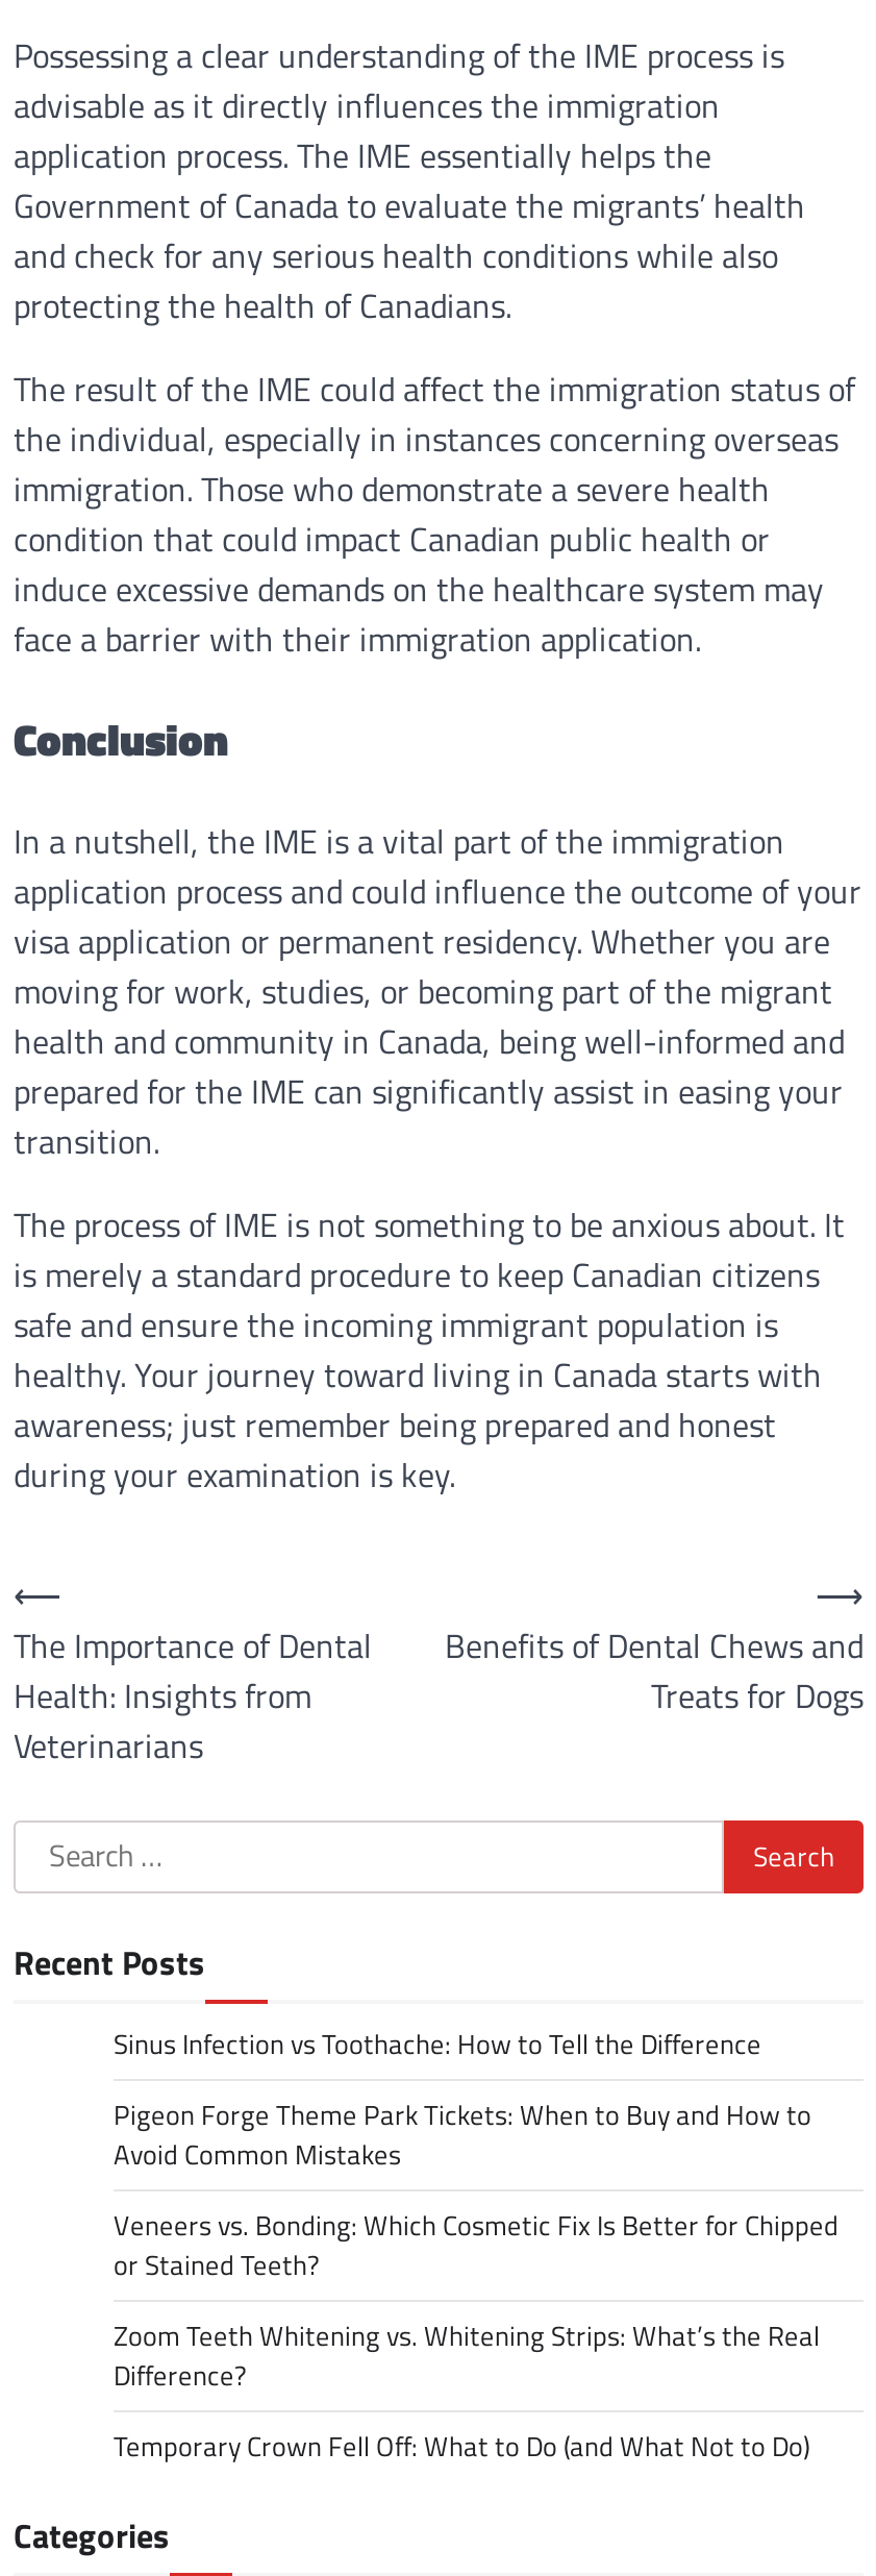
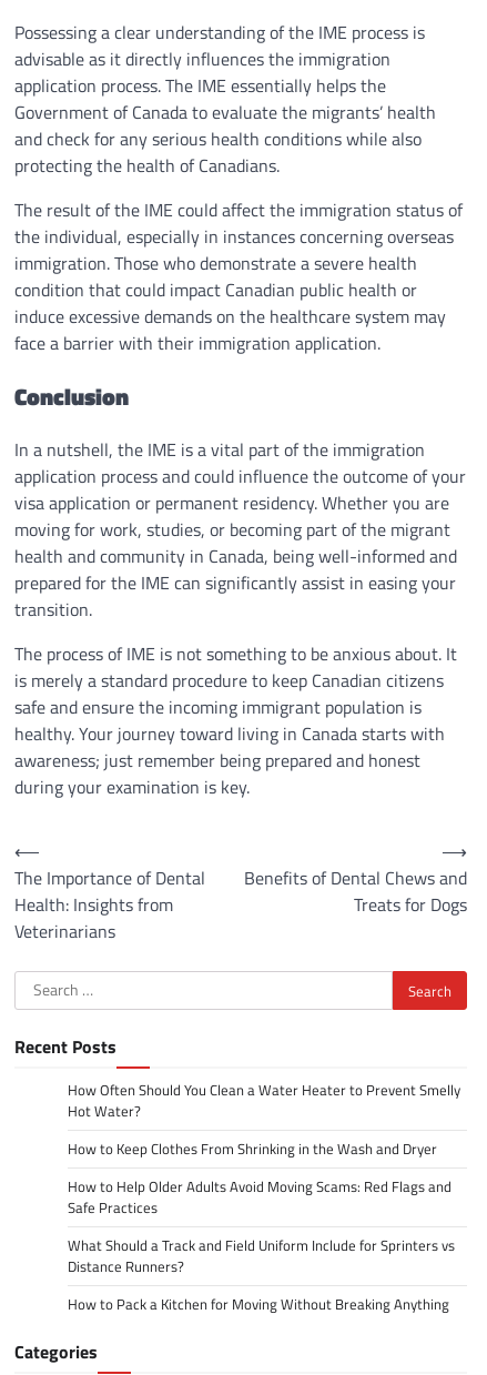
[114,2022,761,2063] Sinus Infection vs Toothache: How to Tell the Difference -> [68,1079,460,1123] How Often Should You Clean a Water Heater to Prevent Smelly | Hot Water?
[114,2092,811,2174] Pigeon Forge Theme Park Tickets: When to Buy and How to | Avoid Common Mistakes -> [68,1138,437,1160] How to Keep Clothes From Shrinking in the Wash and Dryer
[114,2203,839,2284] Veneers vs. Bonding: Which Cosmetic Fix Is Better for Chipped | or Stained Teeth? -> [68,1176,452,1219] How to Help Older Adults Avoid Moving Scams: Red Flags and | Safe Practices
[114,2313,820,2395] Zoom Teeth Whitening vs. Whitening Strips: What’s the Real | Difference? -> [68,1235,455,1278] What Should a Track and Field Uniform Include for Sprinters vs | Distance Runners?
[114,2424,809,2466] Temporary Crown Fell Off: What to Do (and What Not to Do) -> [68,1293,449,1316] How to Pack a Kitchen for Moving Without Breaking Anything

